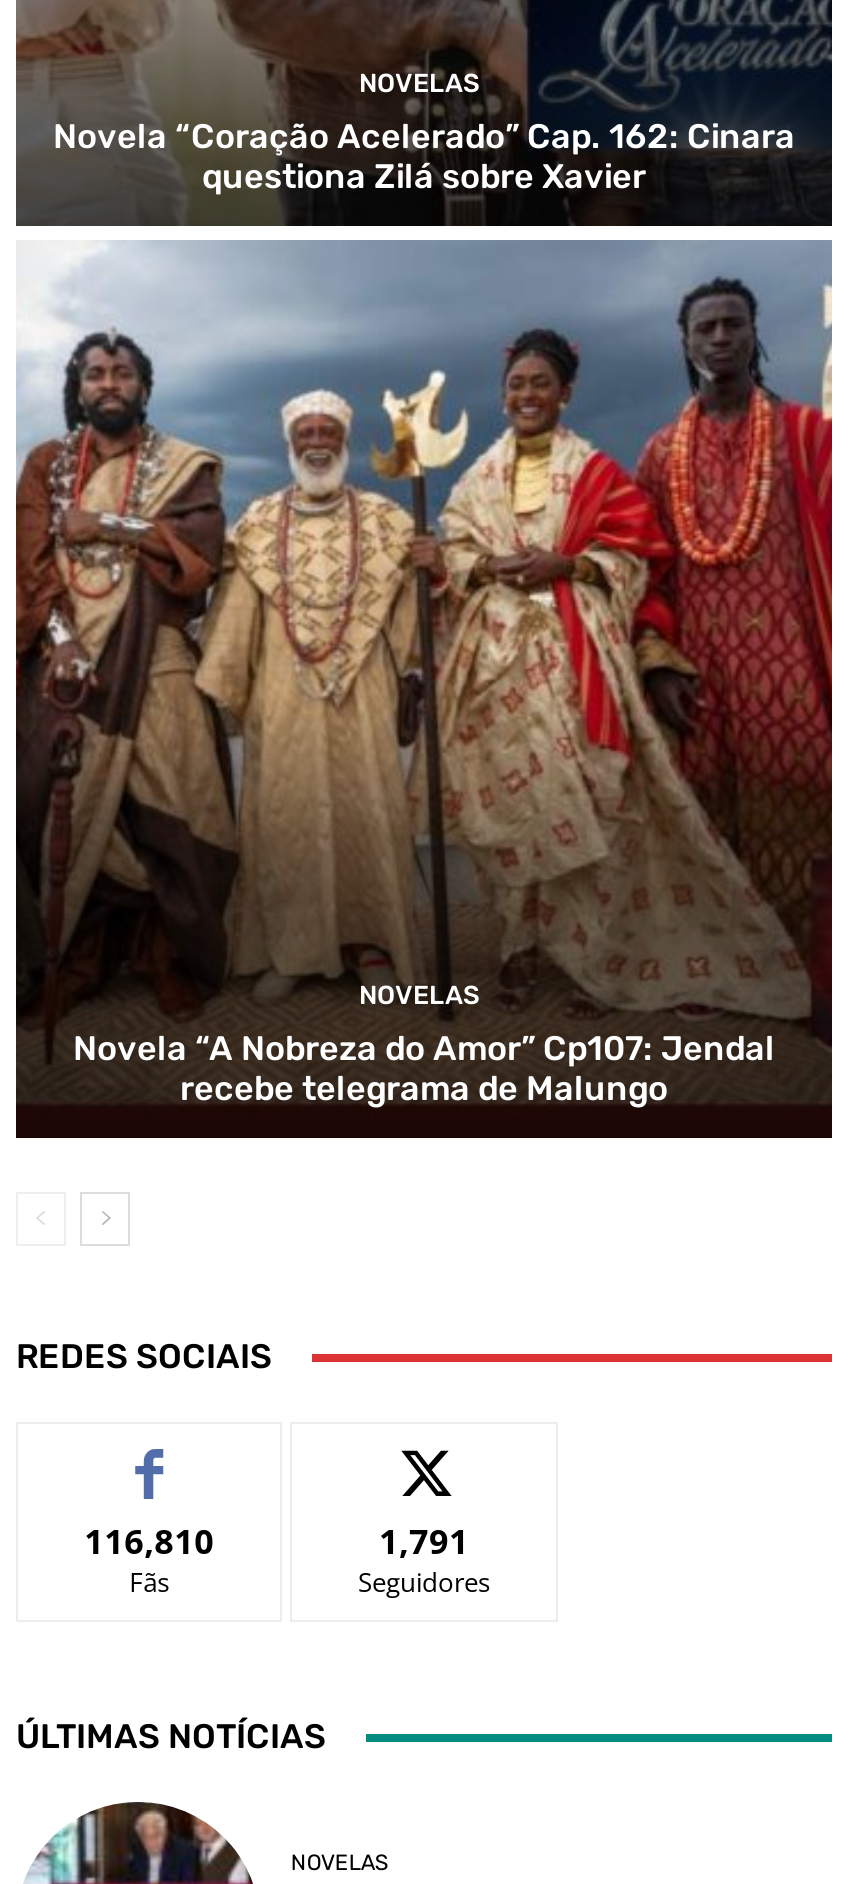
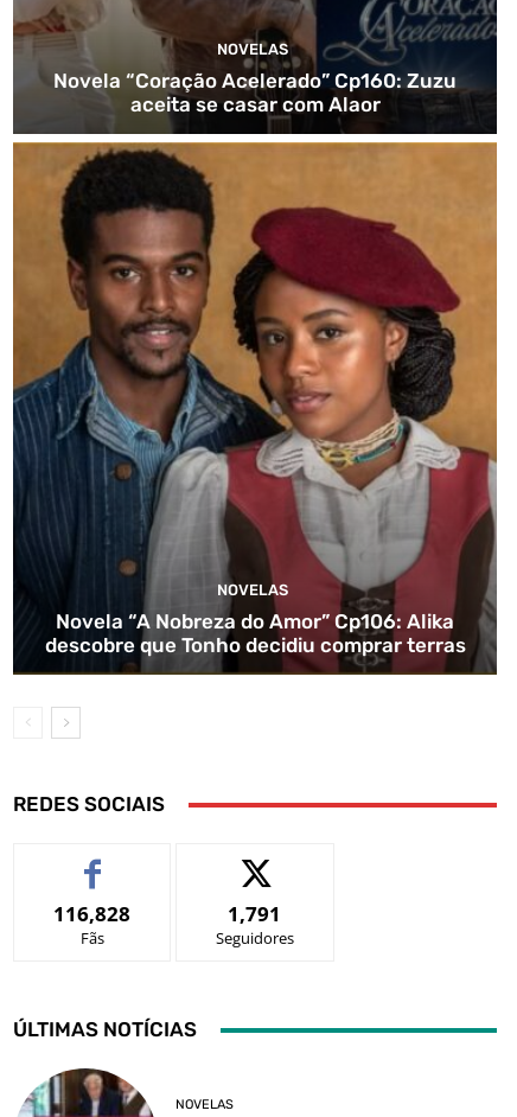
[53,116,795,196] Novela “Coração Acelerado” Cap. 162: Cinara | questiona Zilá sobre Xavier -> [53,69,457,116] Novela “Coração Acelerado” Cp160: Zuzu | aceita se casar com Alaor
[16,240,834,1138] [image] | Novela “A Nobreza do Amor” Cp107: Jendal | recebe telegrama de Malungo -> [12,141,498,675] [image] | Novela “A Nobreza do Amor” Cp106: Alika | descobre que Tonho decidiu comprar terras
[84,1518,214,1564] 116,810 -> [54,900,131,927] 116,828

